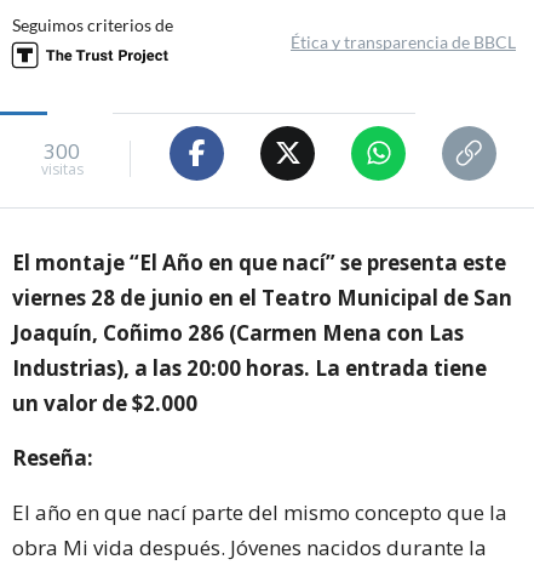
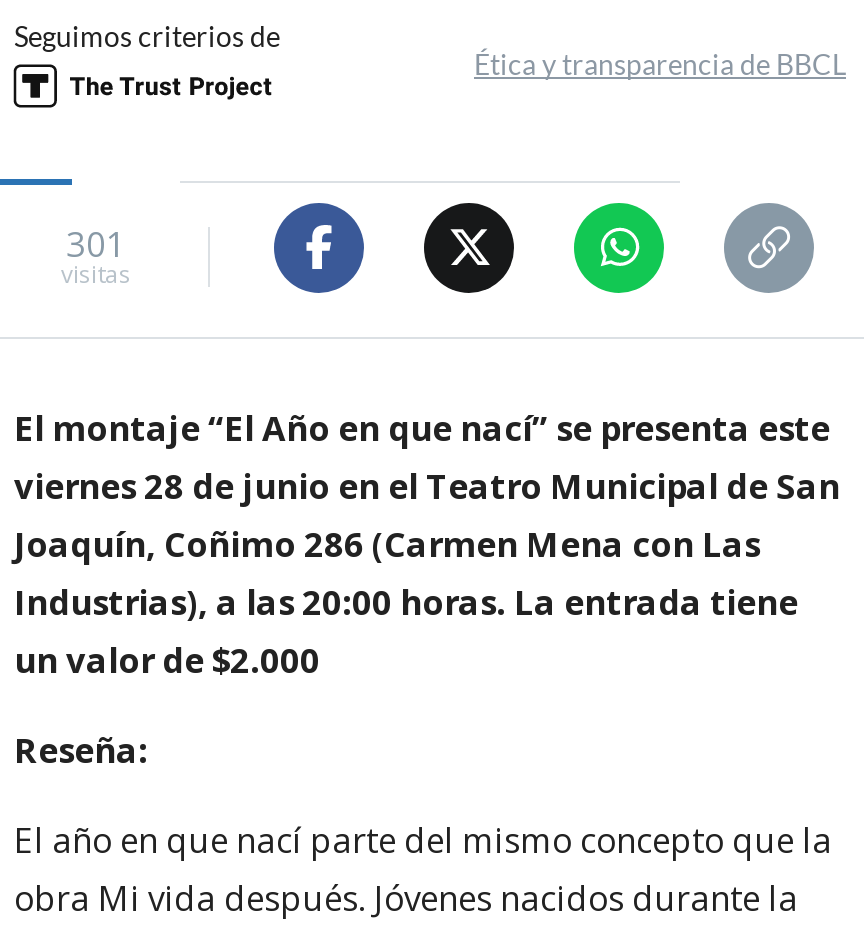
[44,137,80,165] 300 -> [66,222,126,268] 301

